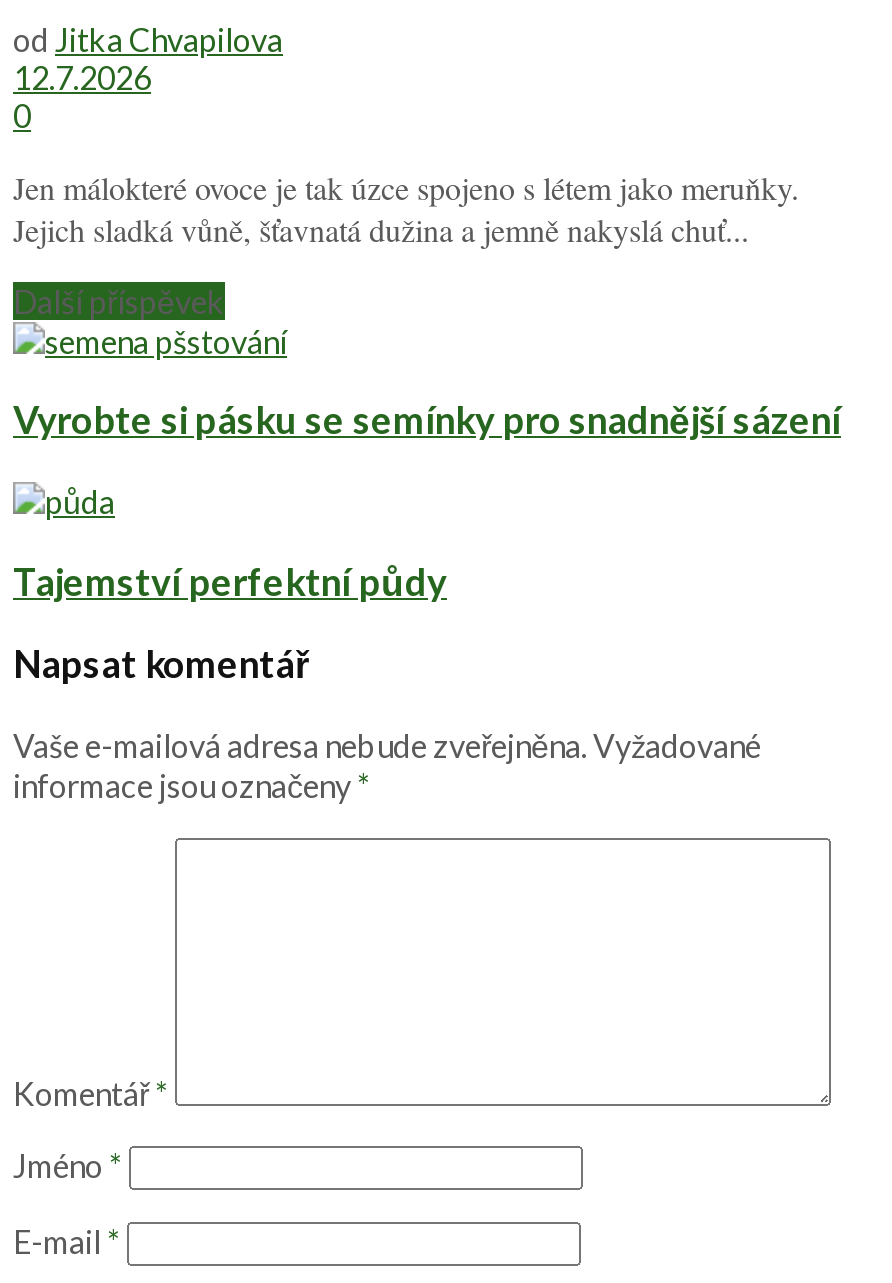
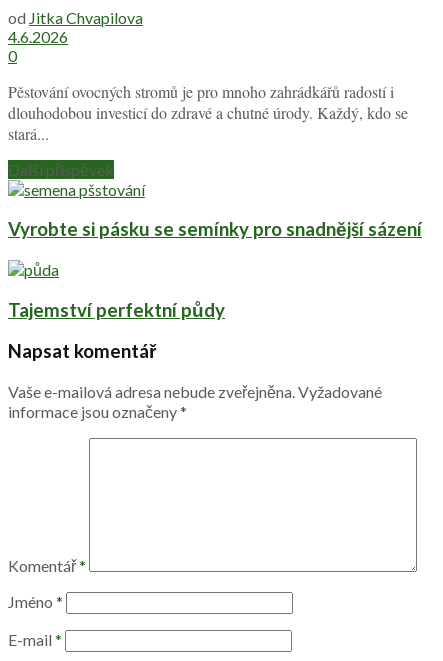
[13,59,151,97] 12.7.2026 -> [8,27,68,46] 4.6.2026
[13,167,799,251] Jen málokteré ovoce je tak úzce spojeno s létem jako meruňky. | Jejich sladká vůně, šťavnatá dužina a jemně nakyslá chuť... -> [8,81,408,144] Pěstování ovocných stromů je pro mnoho zahrádkářů radostí i | dlouhodobou investicí do zdravé a chutné úrody. Každý, kdo se | stará...

